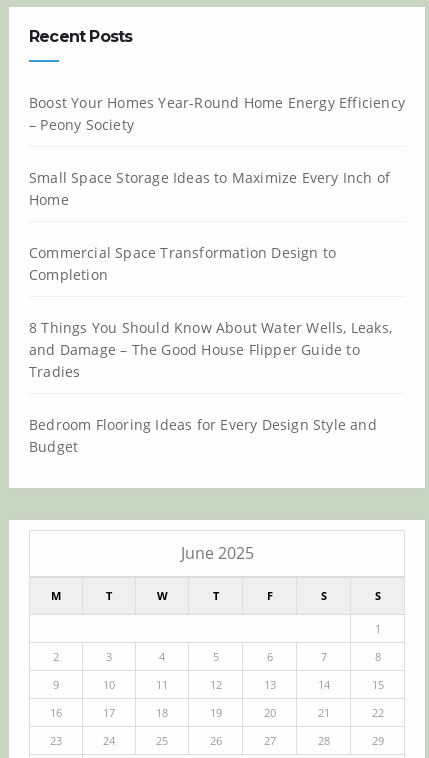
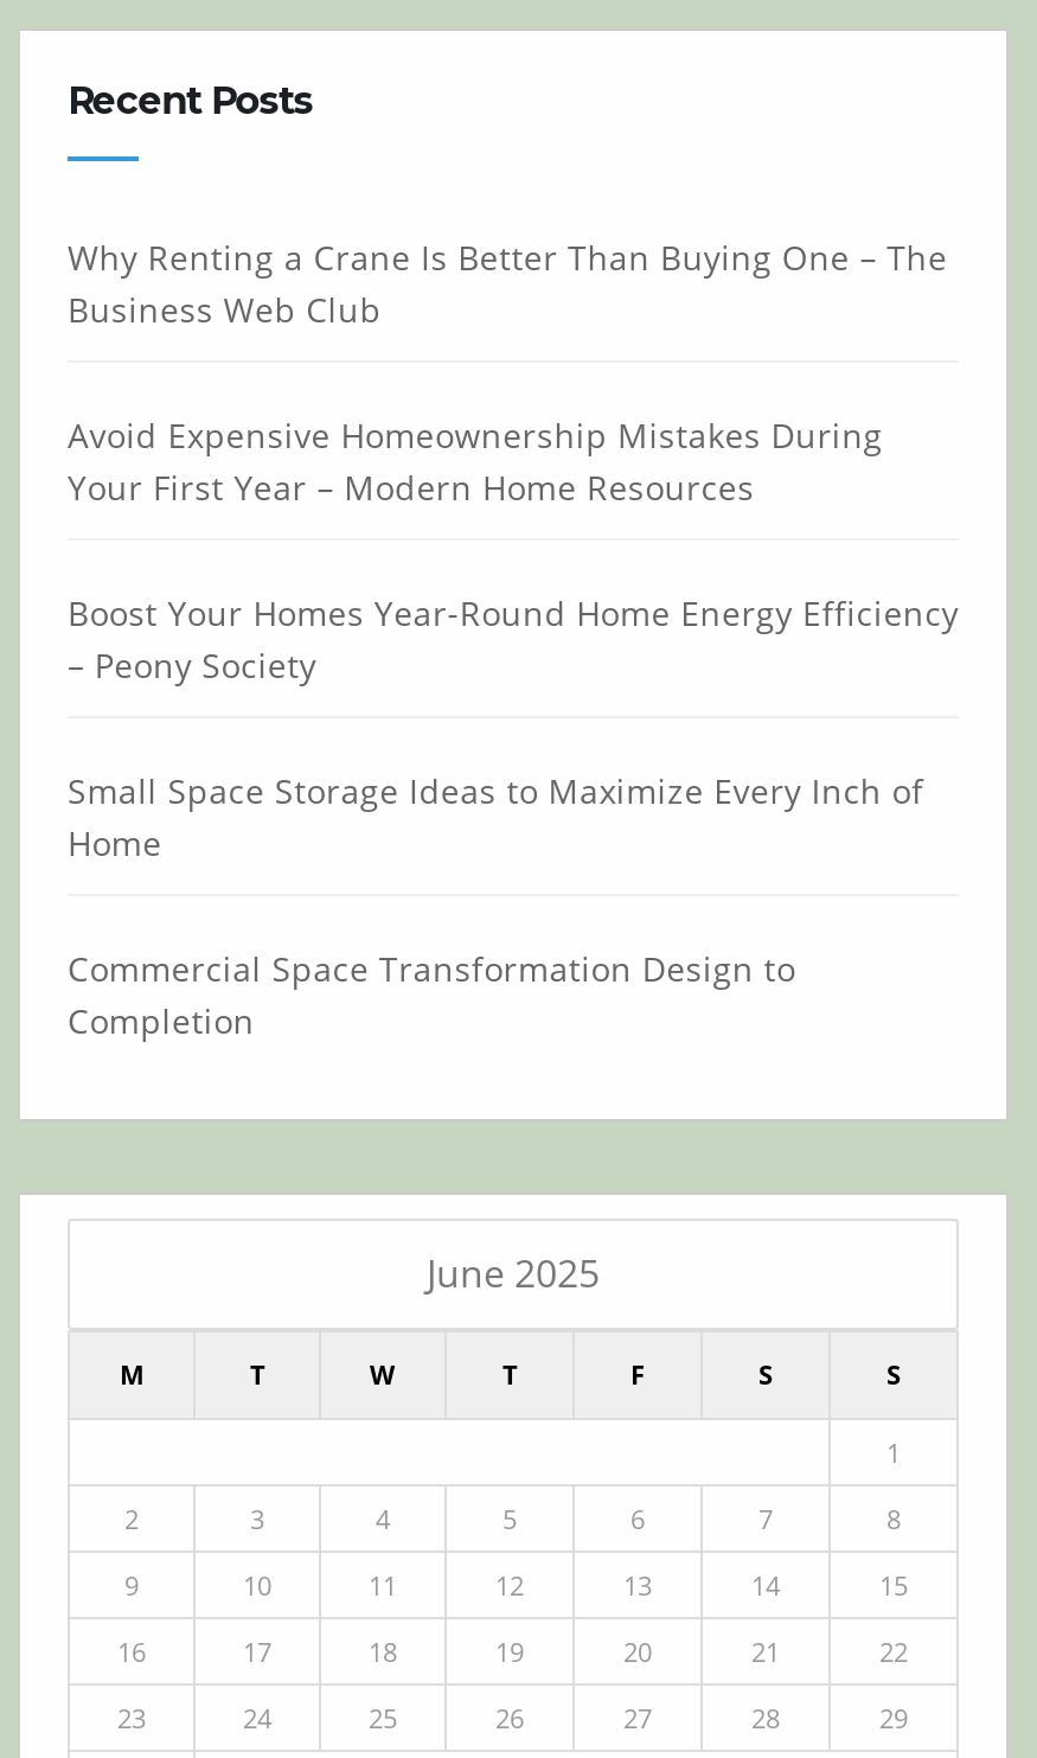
none -> [68,234,947,509] Why Renting a Crane Is Better Than Buying One – The | Business Web Club | Avoid Expensive Homeownership Mistakes During | Your First Year – Modern Home Resources
moved [29,93,405,284] -> [68,590,959,1043]: Boost Your Homes Year-Round Home Energy Efficiency | – Peony Society | Small Space Storage Ideas to Maximize Every Inch of | Home | Commercial Space Transformation Design to | Completion
[29,318,392,456] 8 Things You Should Know About Water Wells, Leaks, | and Damage – The Good House Flipper Guide to | Tradies | Bedroom Flooring Ideas for Every Design Style and | Budget -> none

